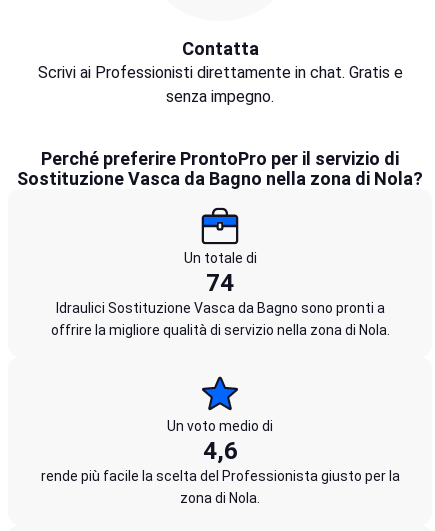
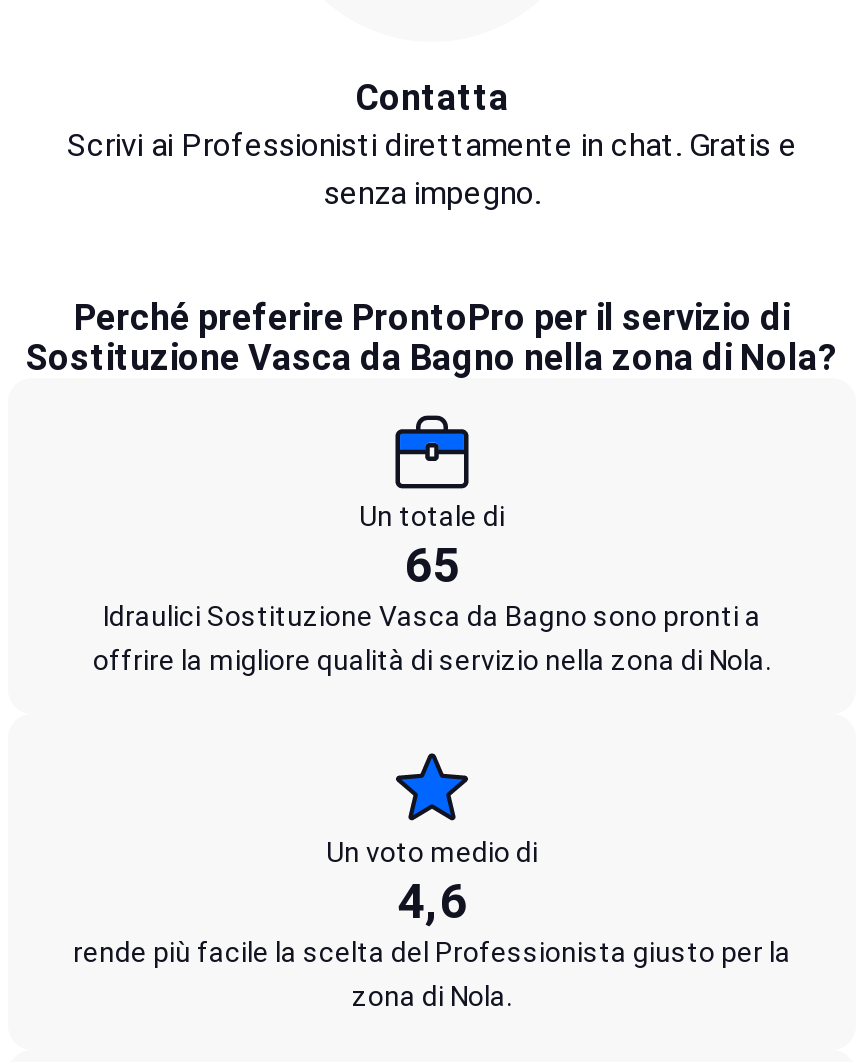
[206,269,234,297] 74 -> [404,538,460,594] 65

